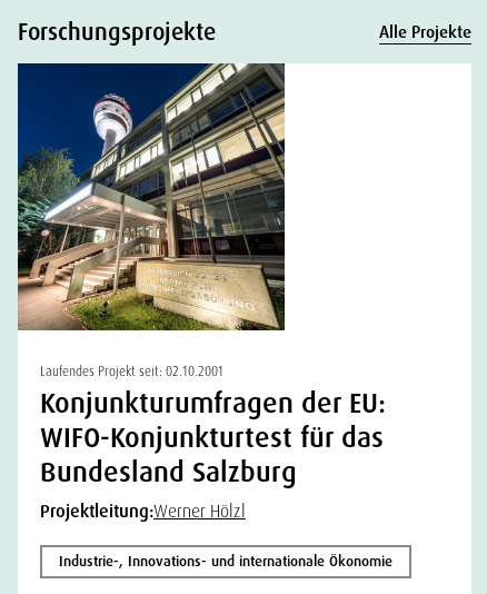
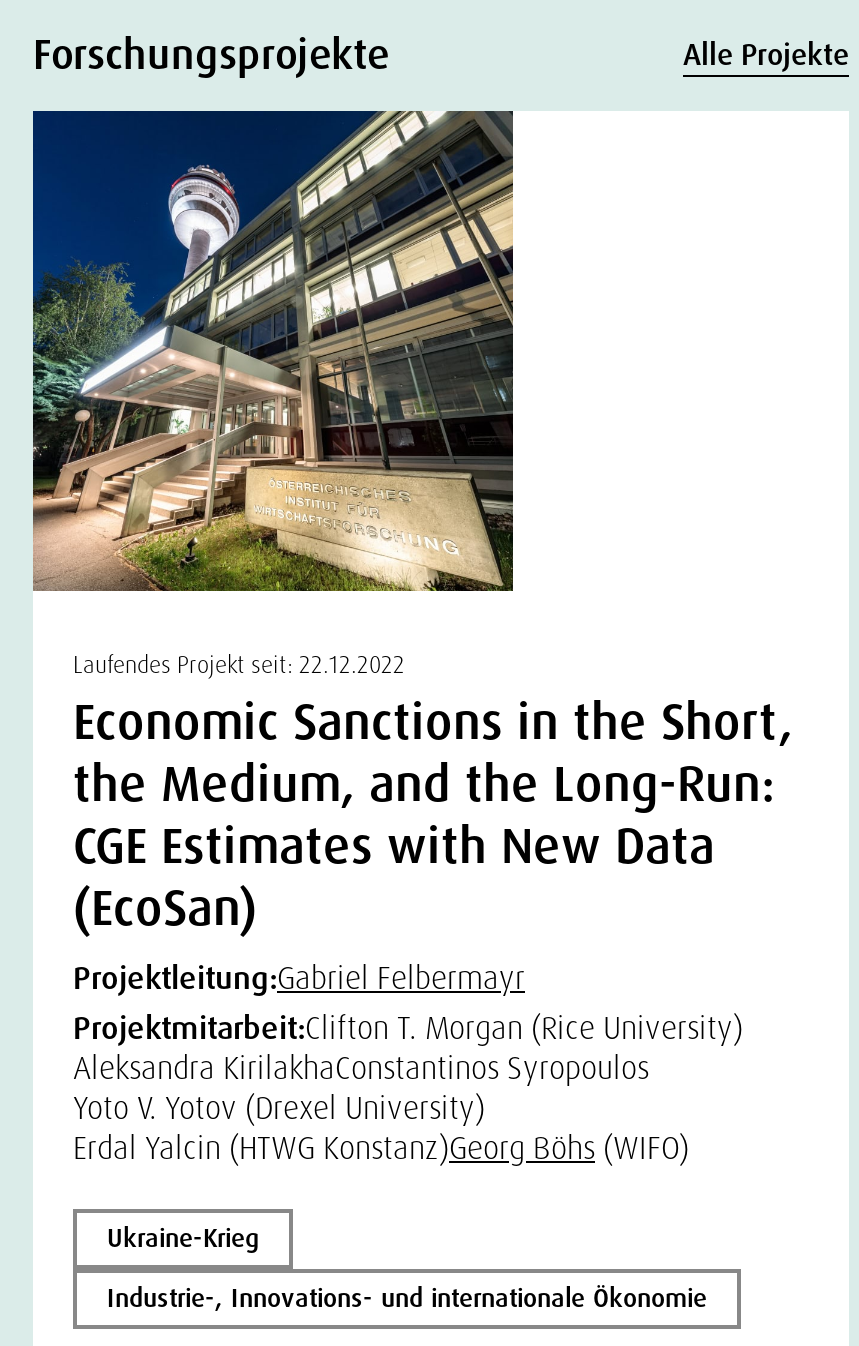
[40,363,386,523] Laufendes Projekt seit: 02.10.2001 | Konjunkturumfragen der EU: | WIFO-Konjunkturtest für das | Bundesland Salzburg | Projektleitung:Werner Hölzl -> [73,649,793,1255] Laufendes Projekt seit: 22.12.2022 | Economic Sanctions in the Short, | the Medium, and the Long-Run: | CGE Estimates with New Data | (EcoSan) | Projektleitung:Gabriel Felbermayr | Projektmitarbeit:Clifton T. Morgan (Rice University) | Aleksandra KirilakhaConstantinos Syropoulos | Yoto V. Yotov (Drexel University) | Erdal Yalcin (HTWG Konstanz)Georg Böhs (WIFO) | Ukraine-Krieg

